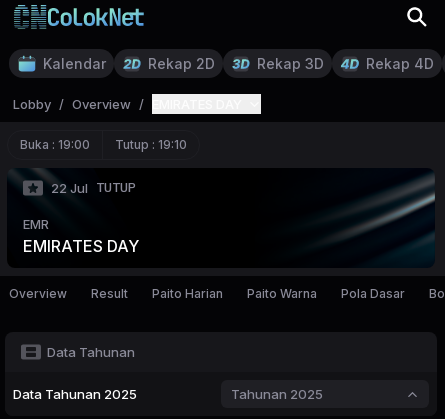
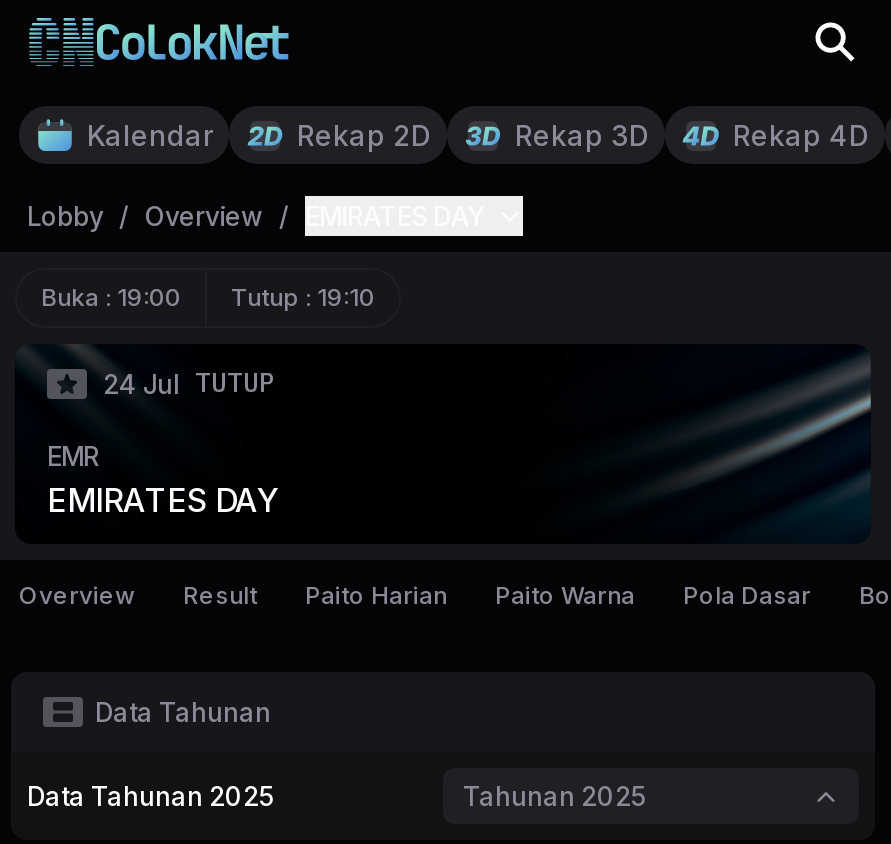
[51,179,136,196] 22 Jul TUTUP -> [103,366,275,400] 24 Jul TUTUP

